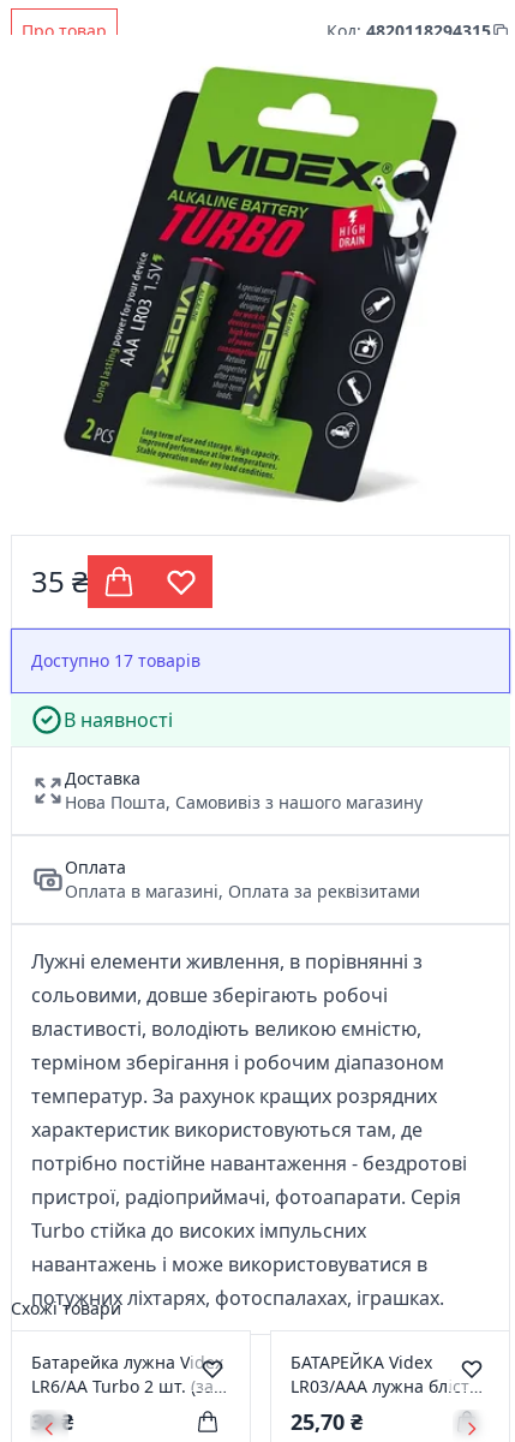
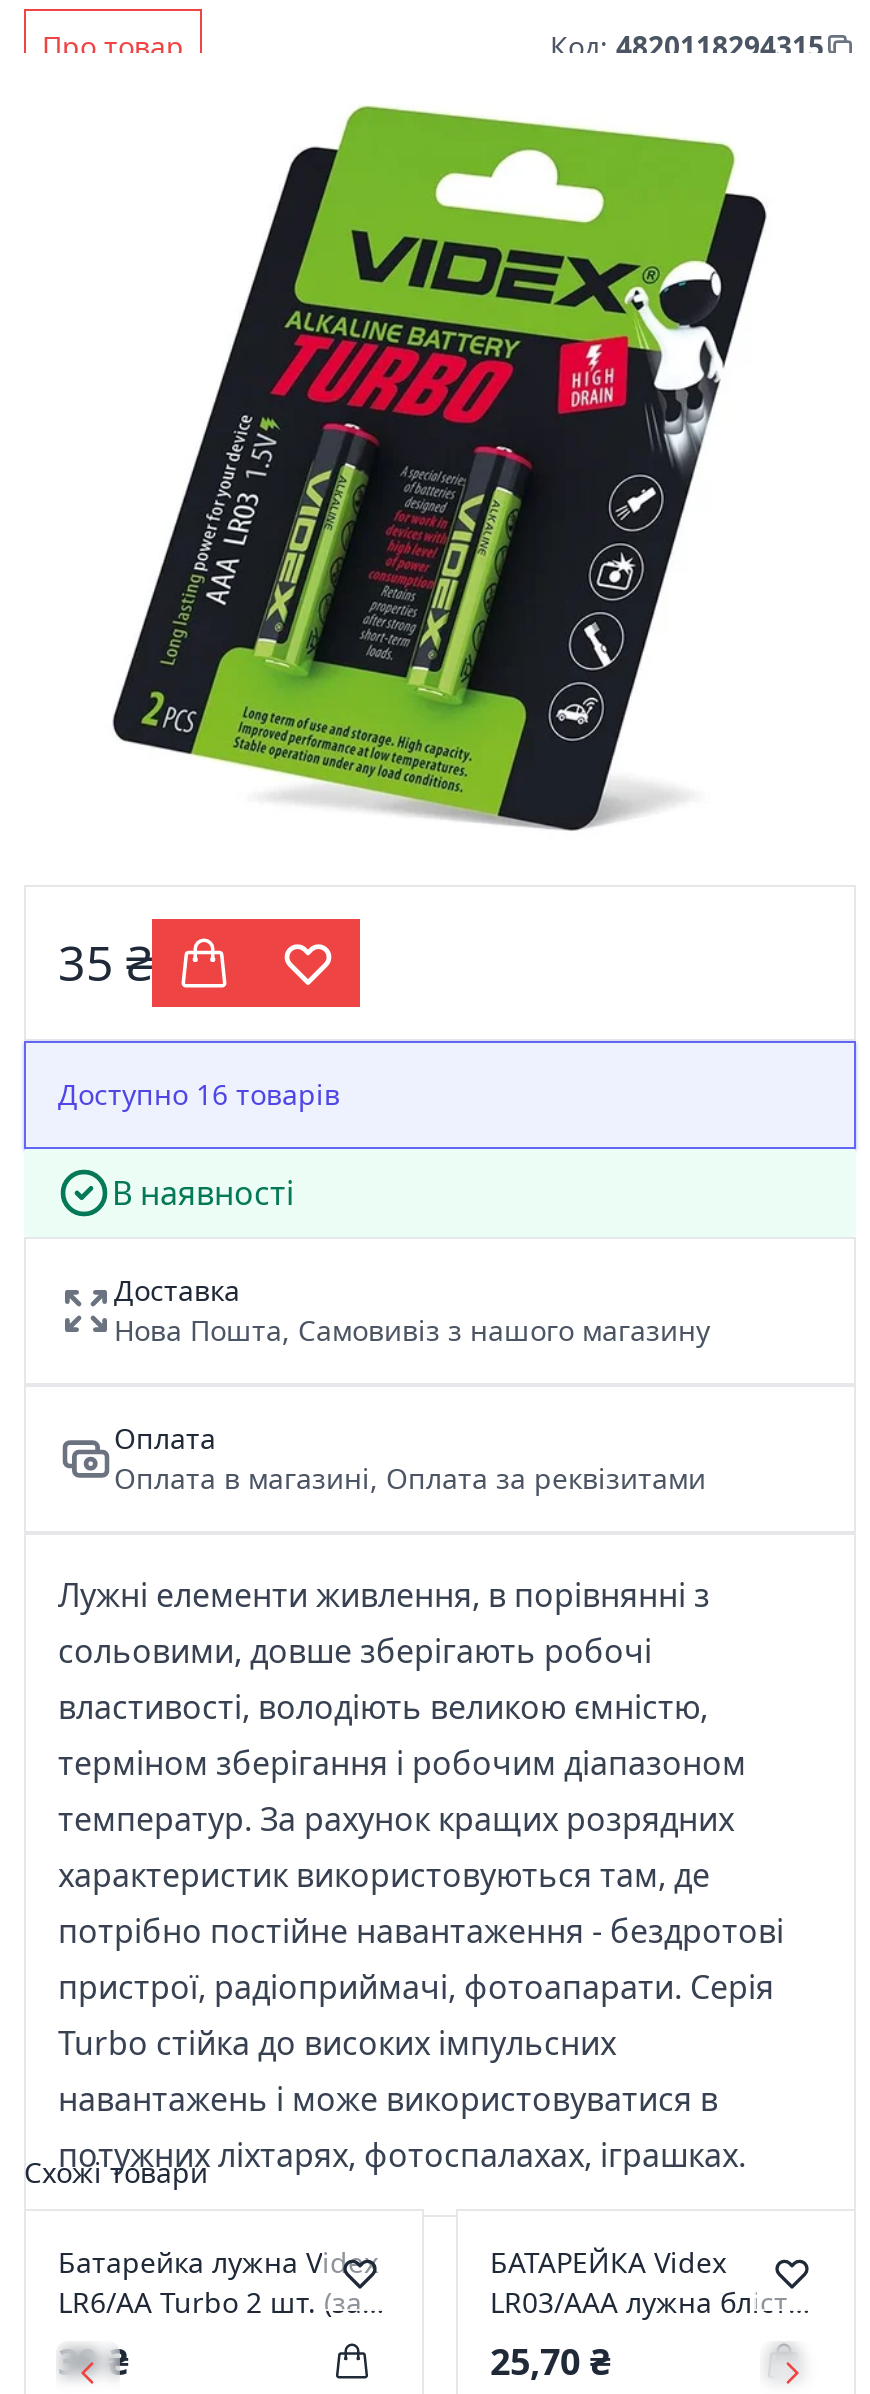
[31,649,200,672] Доступно 17 товарів -> [58,1075,340,1113] Доступно 16 товарів

